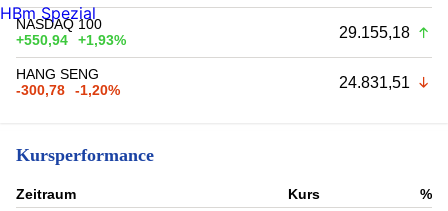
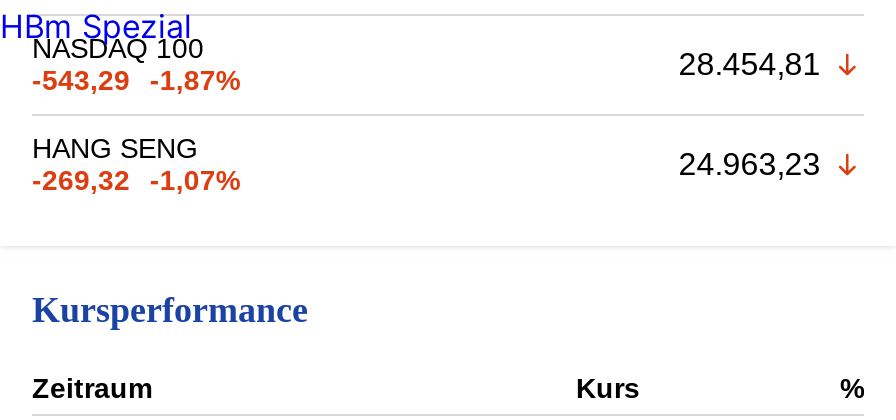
[339,24,410,41] 29.155,18 -> [679,48,821,82] 28.454,81
[16,32,68,48] +550,94 -> [32,64,130,96] -543,29
[78,32,126,48] +1,93% -> [150,64,240,96] -1,87%
[339,74,410,91] 24.831,51 -> [679,148,821,182] 24.963,23
[16,82,65,98] -300,78 -> [32,164,130,196] -269,32
[75,82,120,98] -1,20% -> [150,164,240,196] -1,07%

